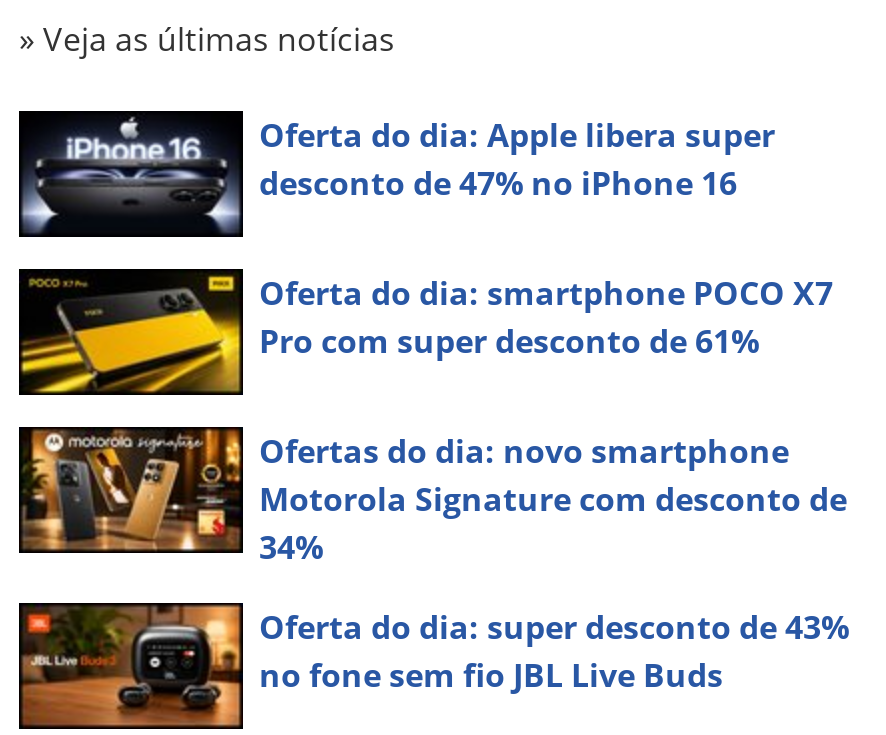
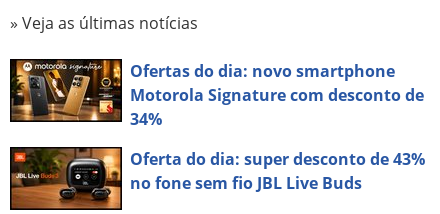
[19,111,833,362] [image] | Oferta do dia: Apple libera super | desconto de 47% no iPhone 16 | Oferta do dia: smartphone POCO X7 | Pro com super desconto de 61% -> none
[17,267,243,397] [image] -> none

